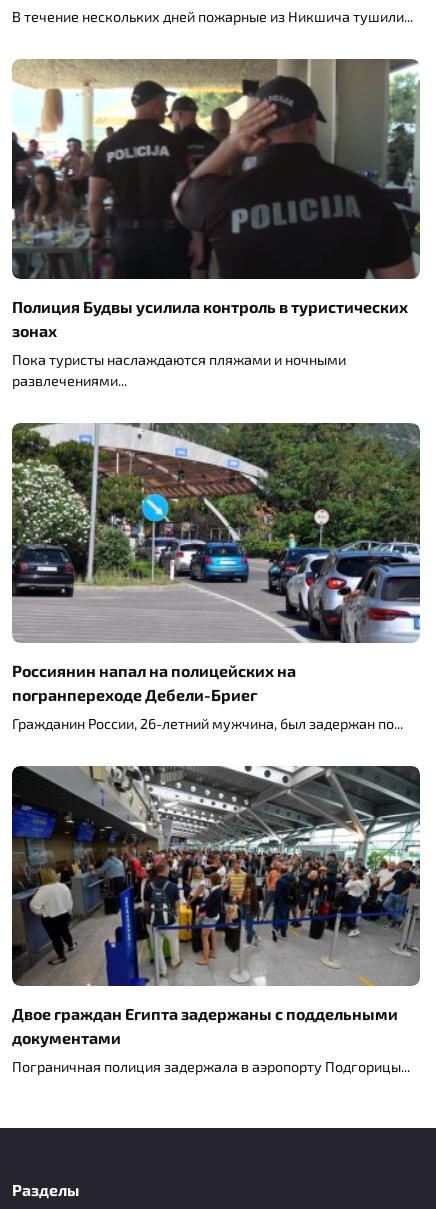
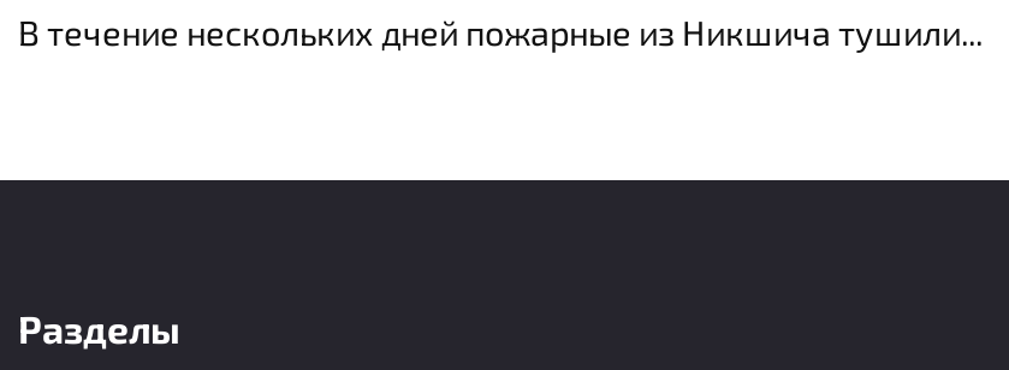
[11,58,421,389] [image] | Полиция Будвы усилила контроль в туристических | зонах | Пока туристы наслаждаются пляжами и ночными | развлечениями -> none
[11,422,421,732] [image] | Россиянин напал на полицейских на | погранпереходе Дебели-Бриег | Гражданин России, 26-летний мужчина, был задержан по -> none
[11,765,421,1075] [image] | Двое граждан Египта задержаны с поддельными | документами | Пограничная полиция задержала в аэропорту Подгорицы -> none

